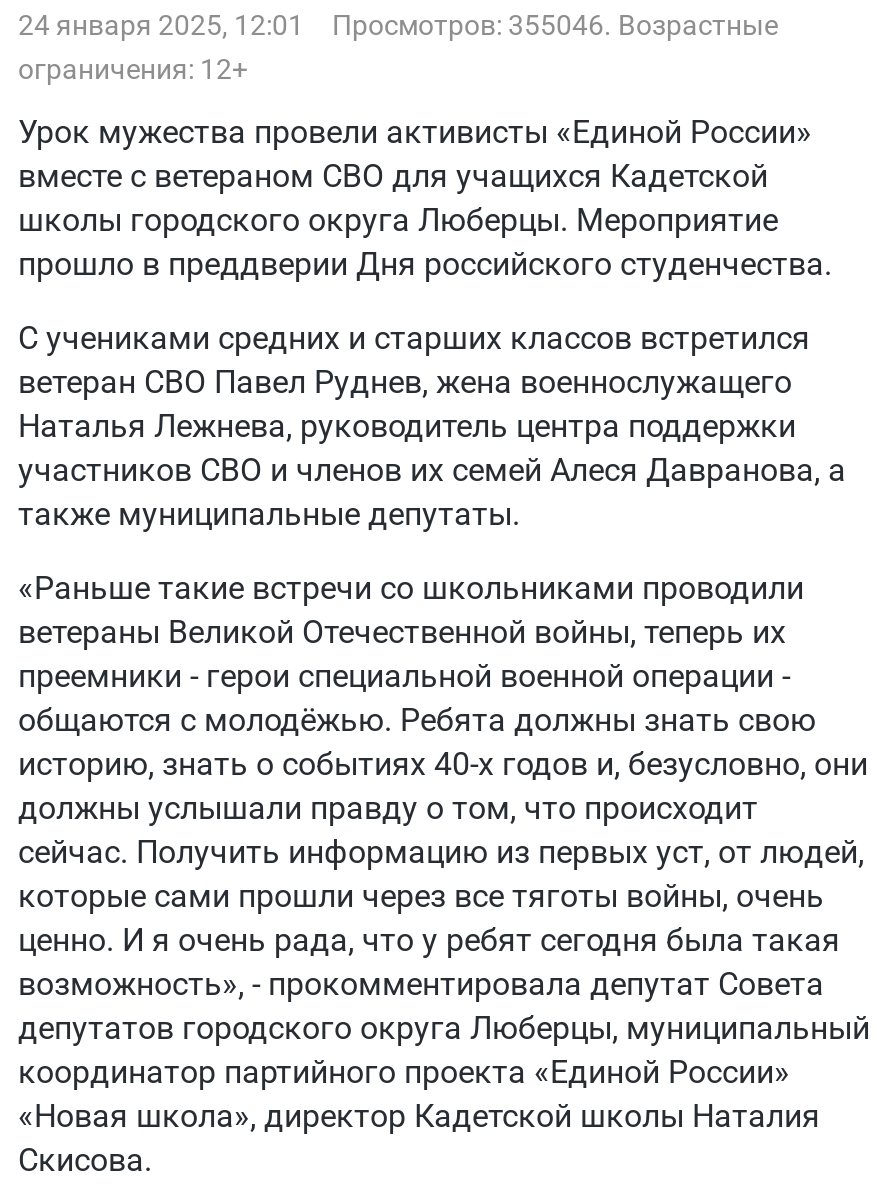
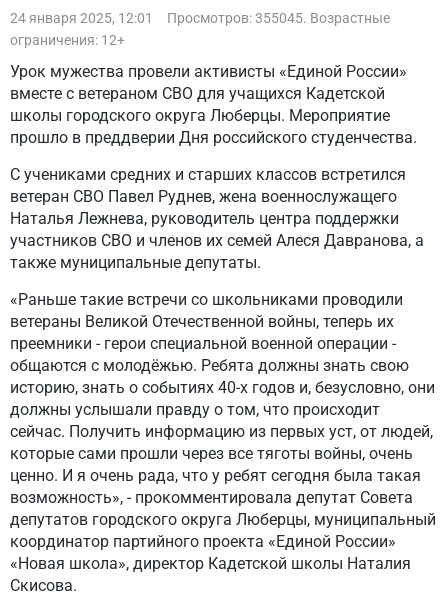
[332,9,778,41] Просмотров: 355046. Возрастные -> [167,10,390,26] Просмотров: 355045. Возрастные

